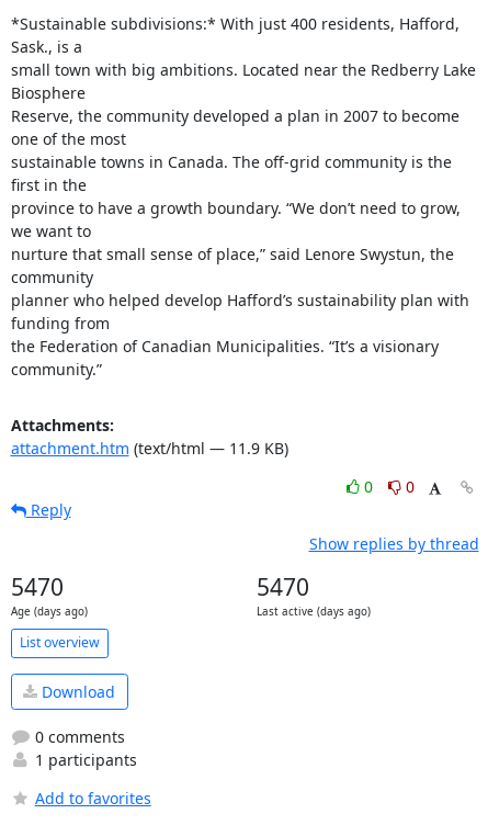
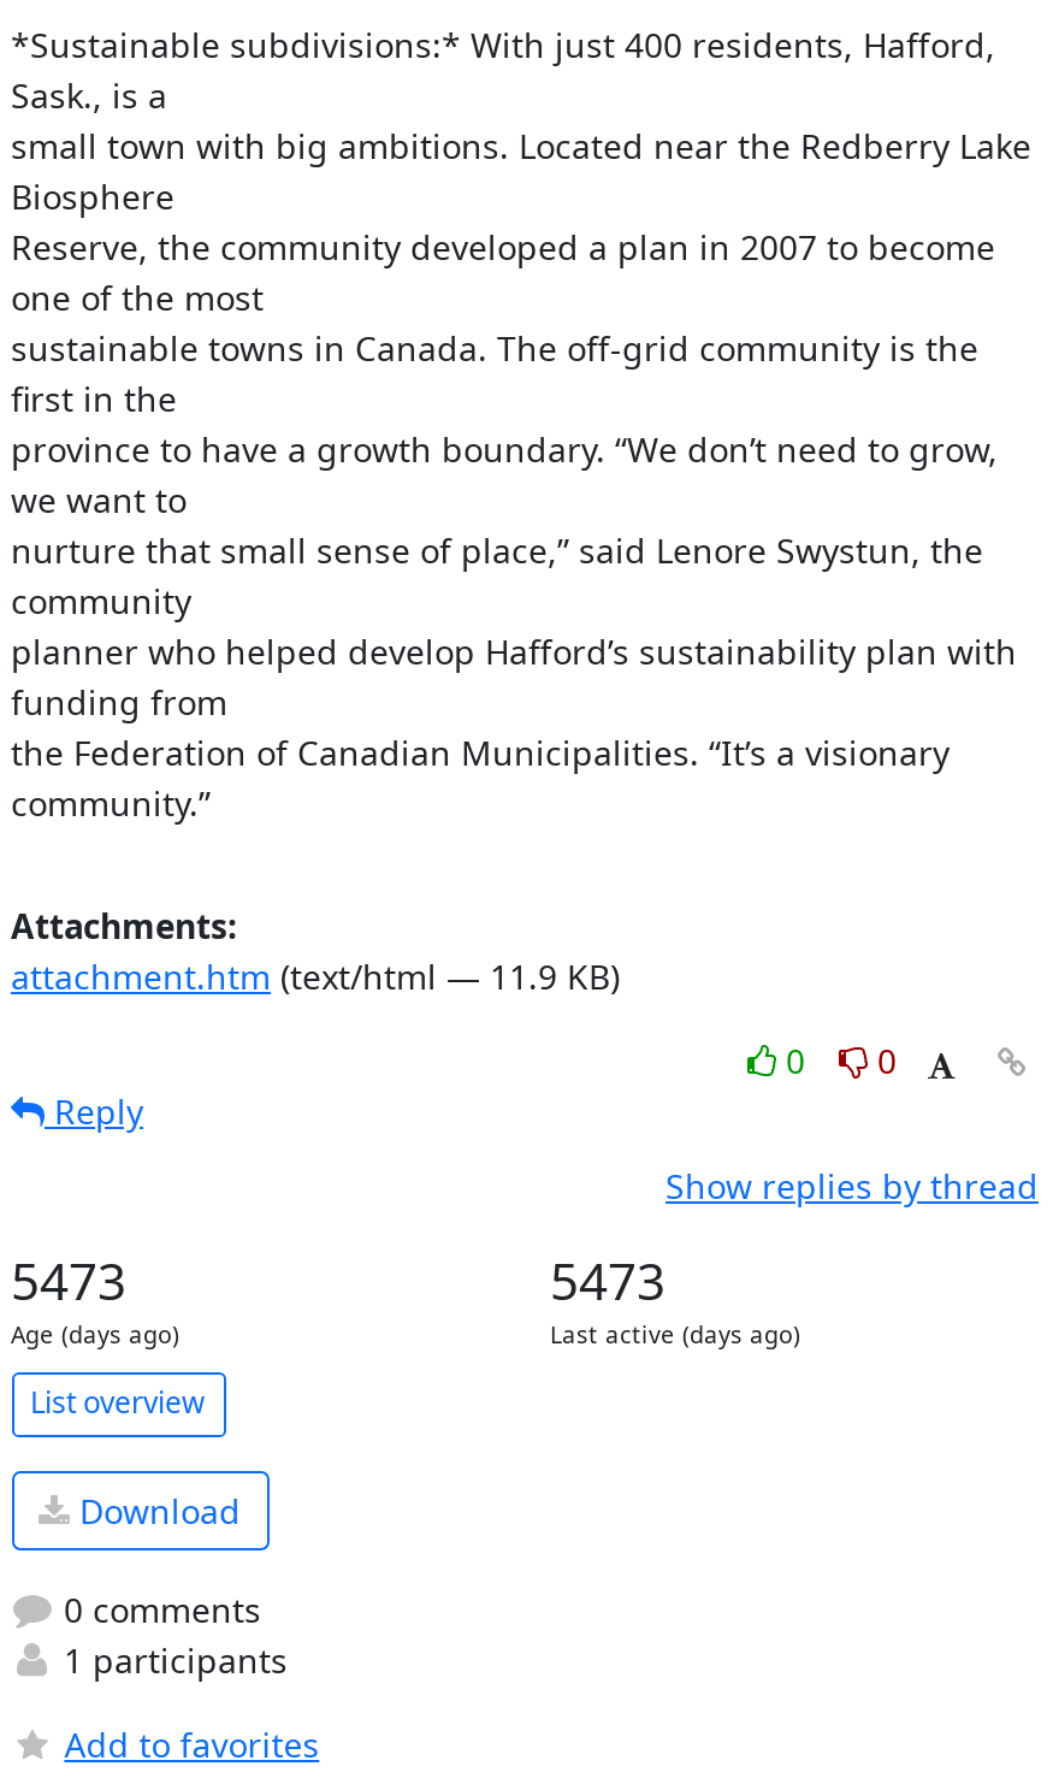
[10,571,63,602] 5470 -> [11,1246,126,1313] 5473
[256,571,309,602] 5470 -> [550,1246,665,1313] 5473

